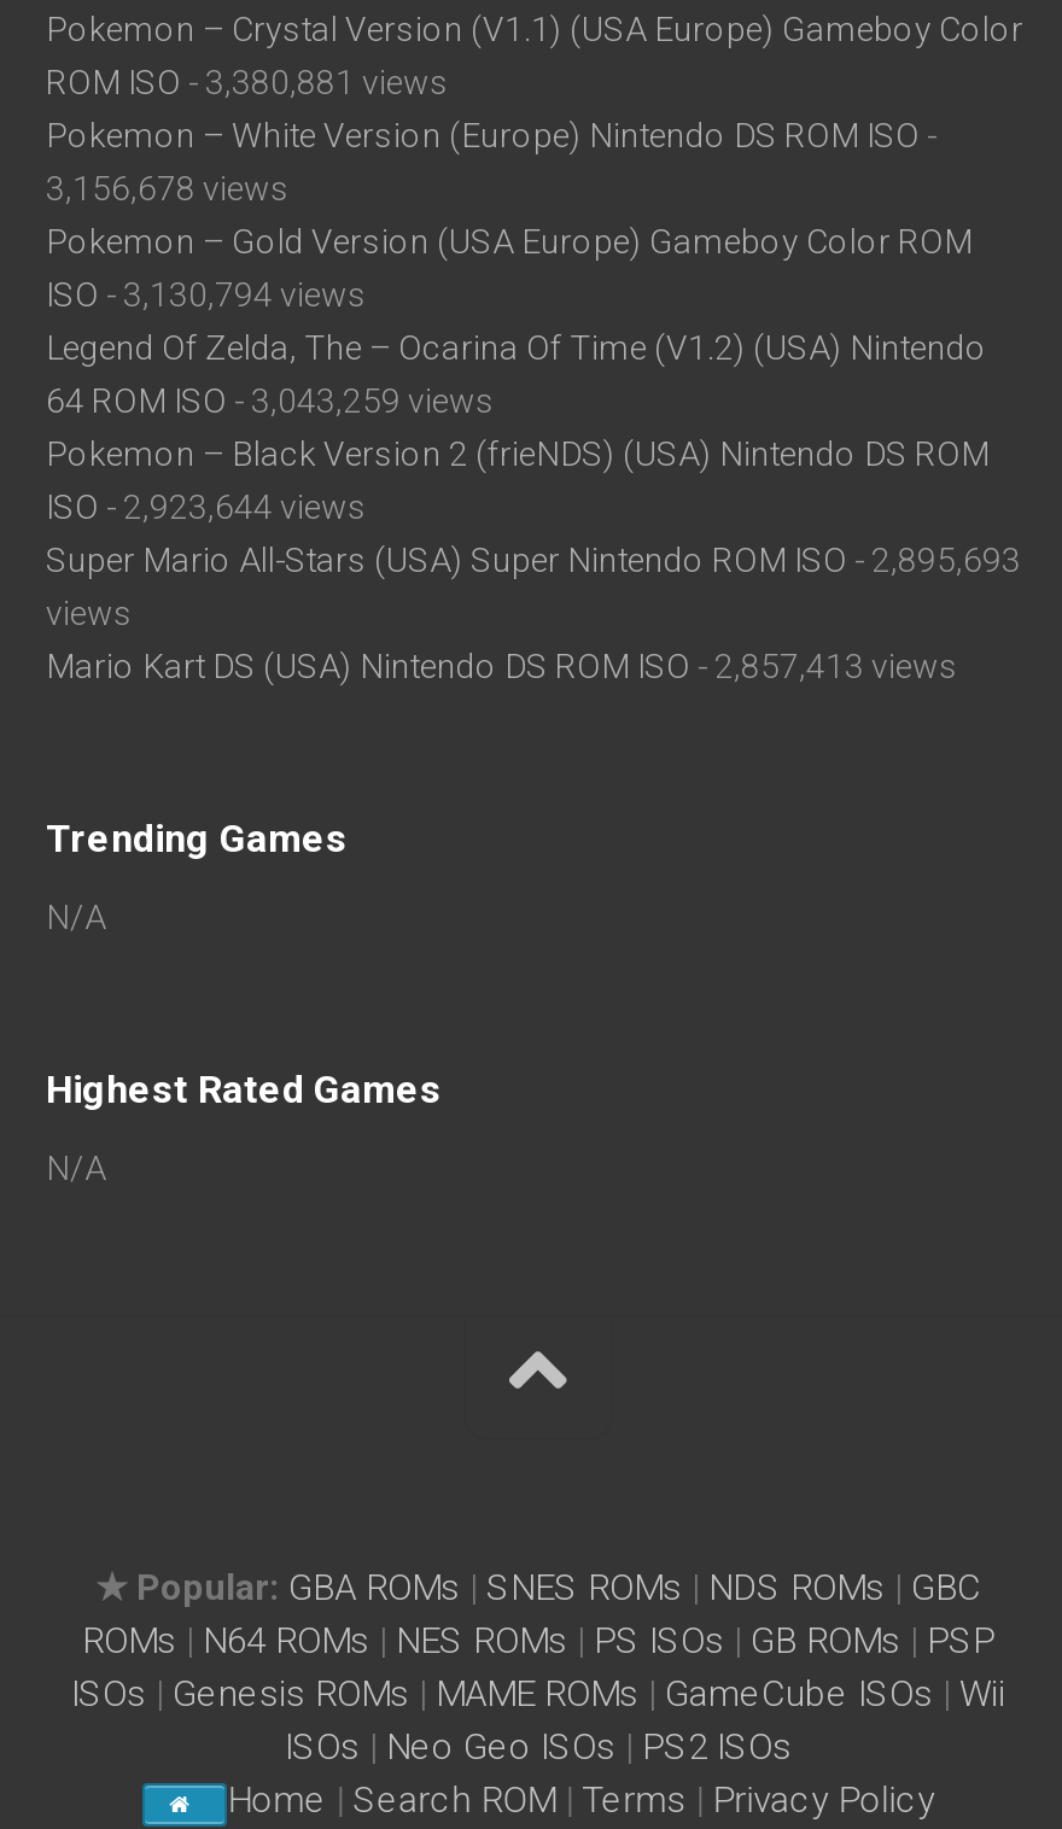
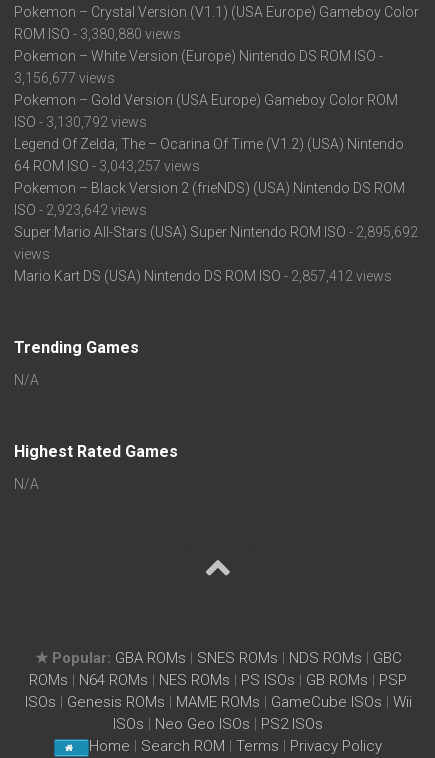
[46,63,449,102] ROM ISO - 3,380,881 views -> [14,26,181,42] ROM ISO - 3,380,880 views
[46,169,290,208] 3,156,678 views -> [14,70,115,86] 3,156,677 views
[46,276,367,314] ISO - 3,130,794 views -> [14,114,147,130] ISO - 3,130,792 views
[46,382,495,420] 64 ROM ISO - 3,043,259 views -> [14,158,200,174] 64 ROM ISO - 3,043,257 views
[46,488,367,527] ISO - 2,923,644 views -> [14,202,147,218] ISO - 2,923,642 views
[46,541,1021,580] Super Mario All-Stars (USA) Super Nintendo ROM ISO - 2,895,693 -> [14,224,418,240] Super Mario All-Stars (USA) Super Nintendo ROM ISO - 2,895,692
[46,647,958,686] Mario Kart DS (USA) Nintendo DS ROM ISO - 2,857,413 views -> [14,268,392,284] Mario Kart DS (USA) Nintendo DS ROM ISO - 2,857,412 views

